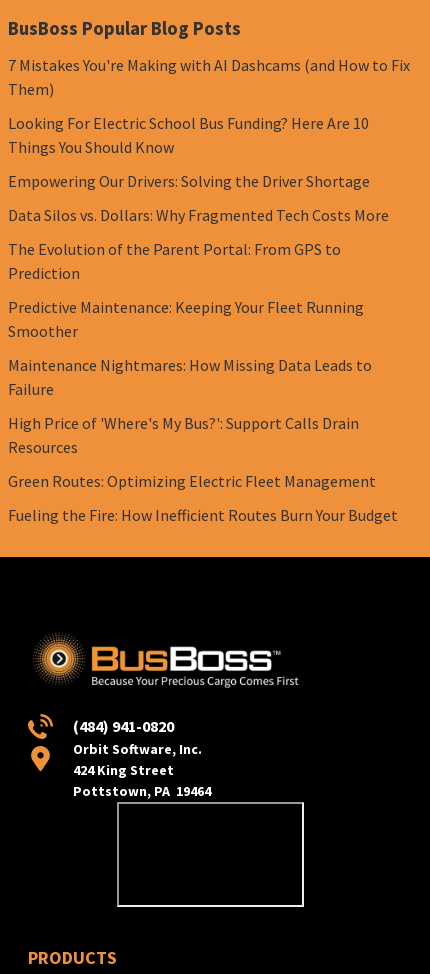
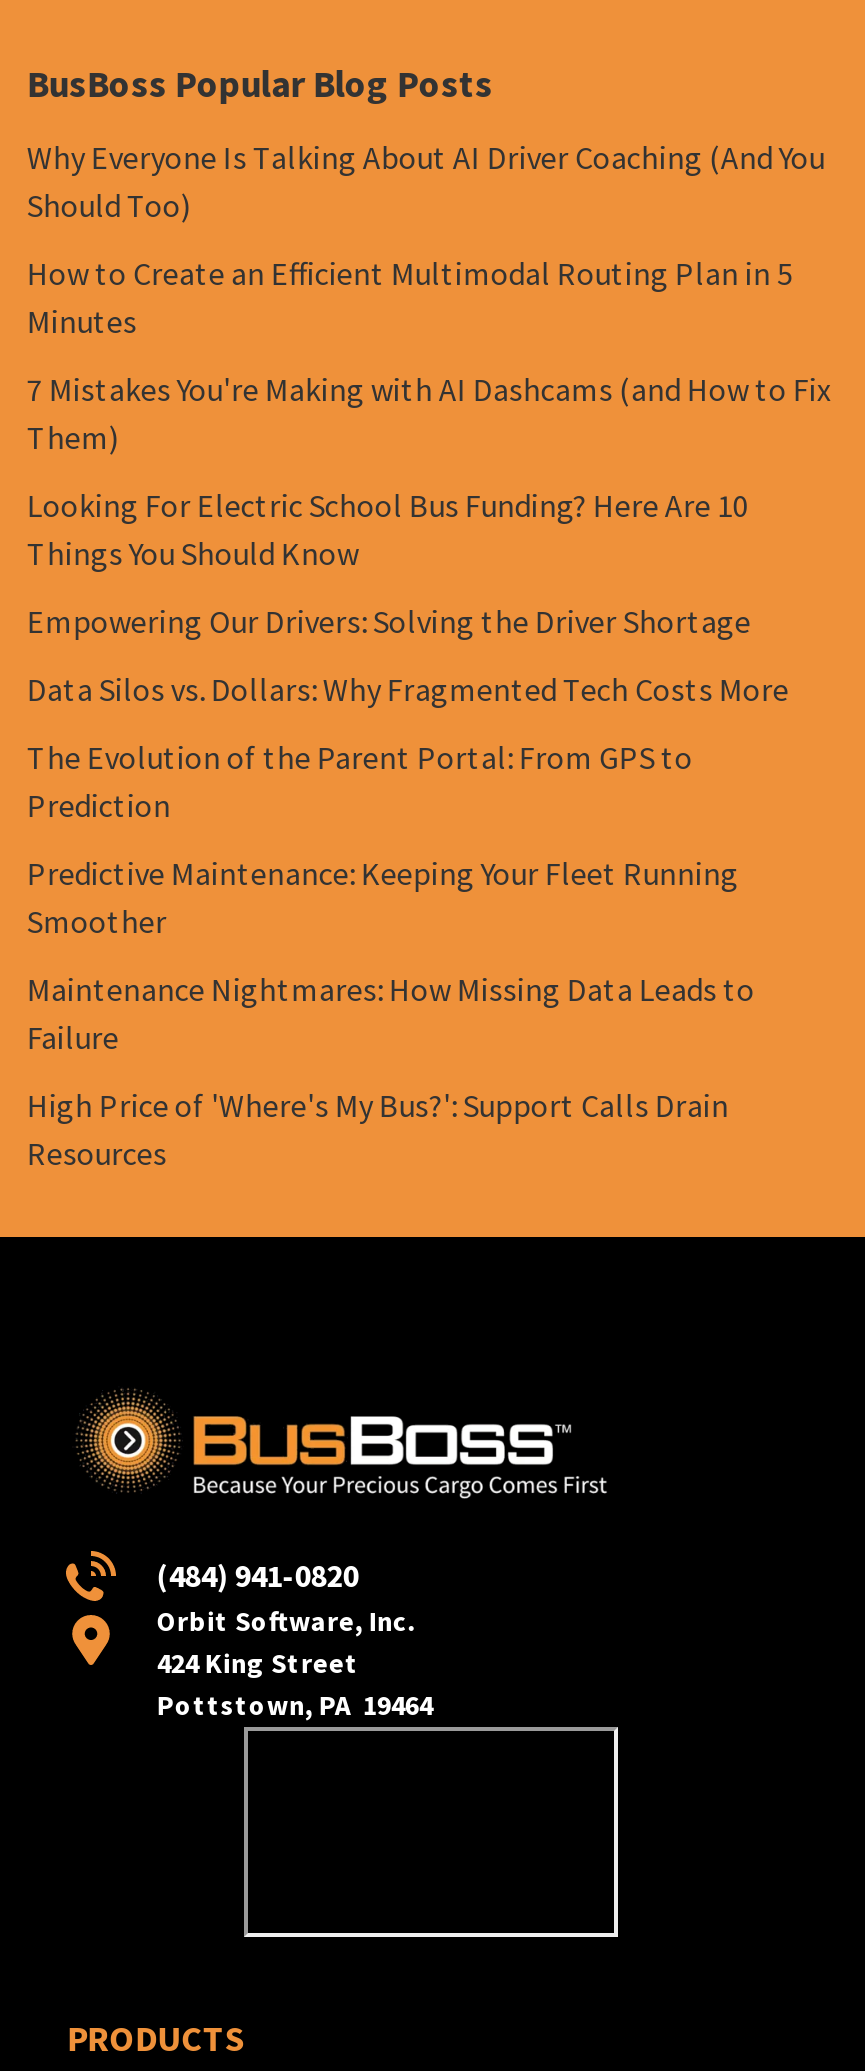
none -> [27,137,825,341] Why Everyone Is Talking About AI Driver Coaching (And You | Should Too) | How to Create an Efficient Multimodal Routing Plan in 5 | Minutes
moved [8,55,410,457] -> [27,369,831,1173]: 7 Mistakes You're Making with AI Dashcams (and How to Fix | Them) | Looking For Electric School Bus Funding? Here Are 10 | ... | High Price of 'Where's My Bus?': Support Calls Drain | Resources
[8,471,398,525] Green Routes: Optimizing Electric Fleet Management | Fueling the Fire: How Inefficient Routes Burn Your Budget -> none

